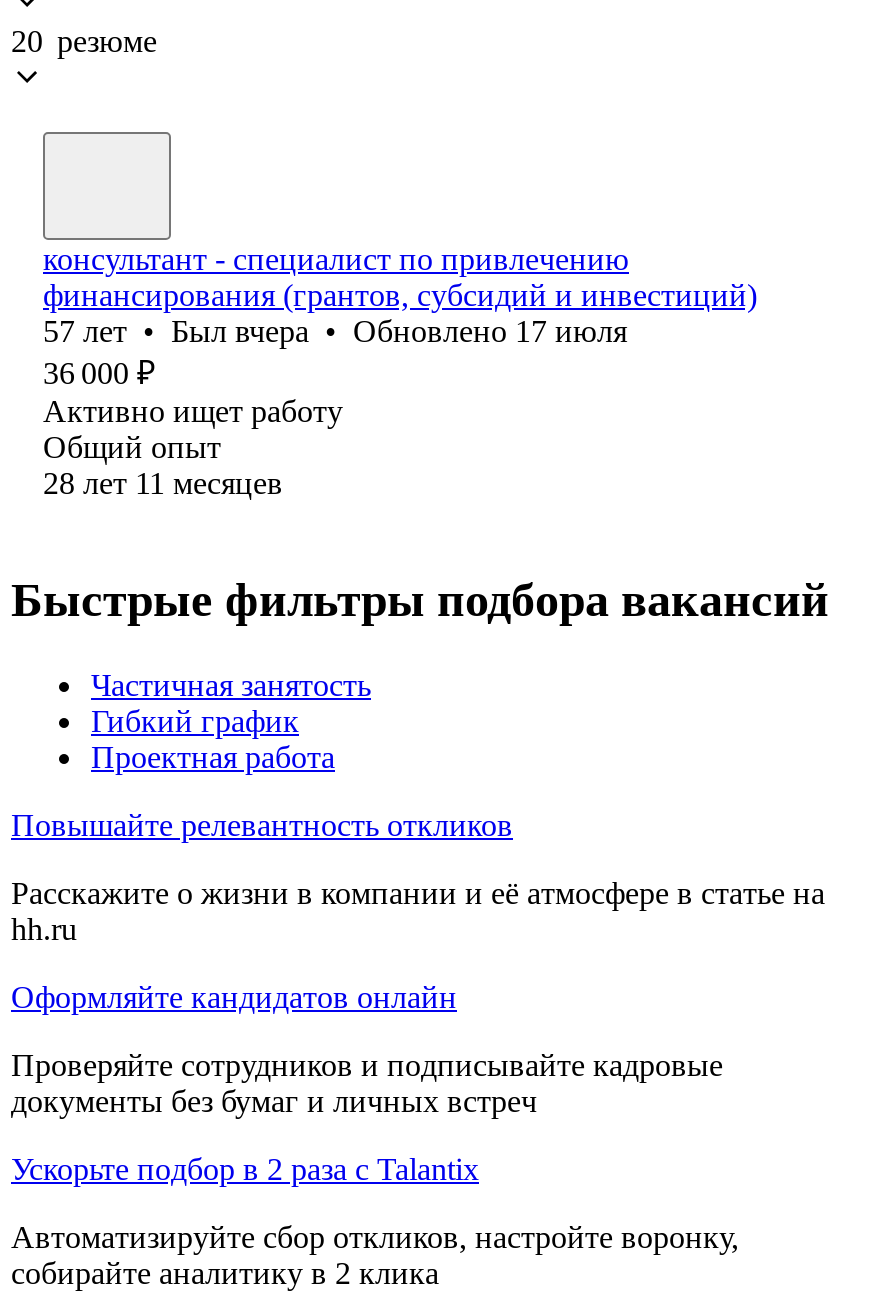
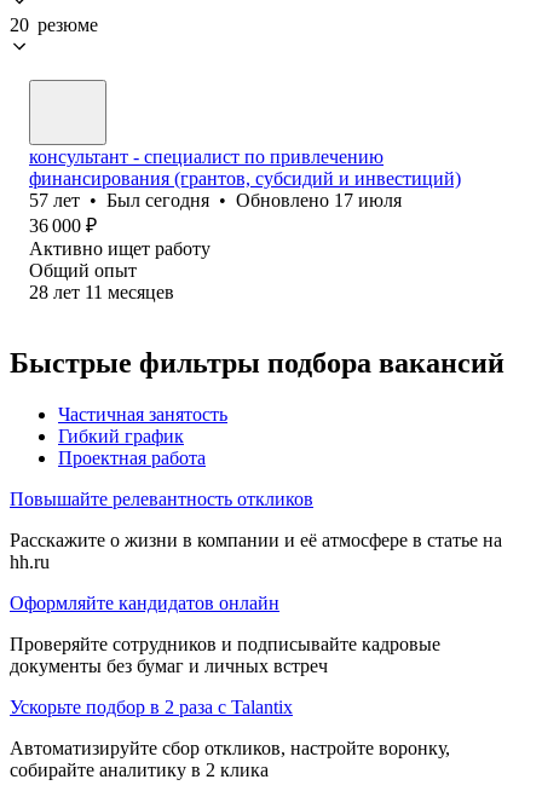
[43,314,627,348] 57 лет • Был вчера • Обновлено 17 июля -> [29,190,402,210] 57 лет • Был сегодня • Обновлено 17 июля

